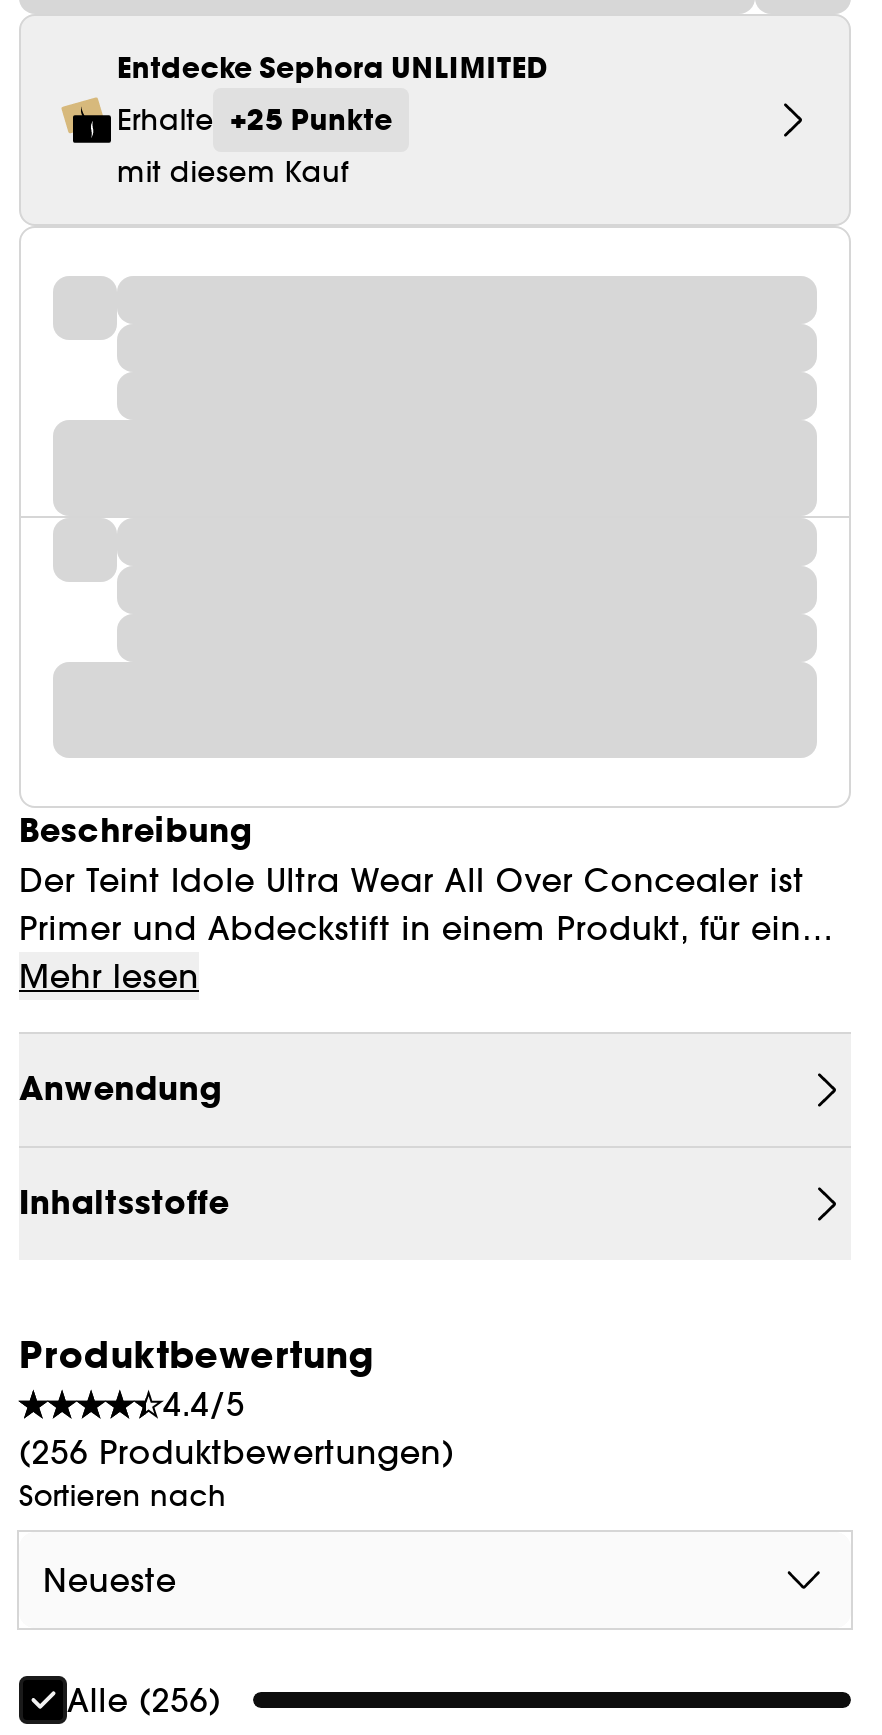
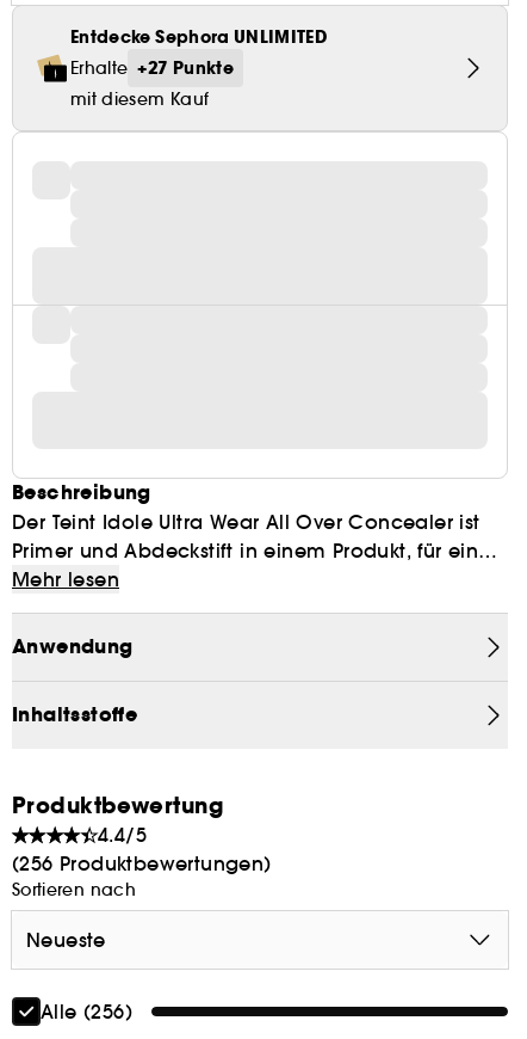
[117,100,393,140] Erhalte +25 Punkte -> [70,56,234,80] Erhalte +27 Punkte

